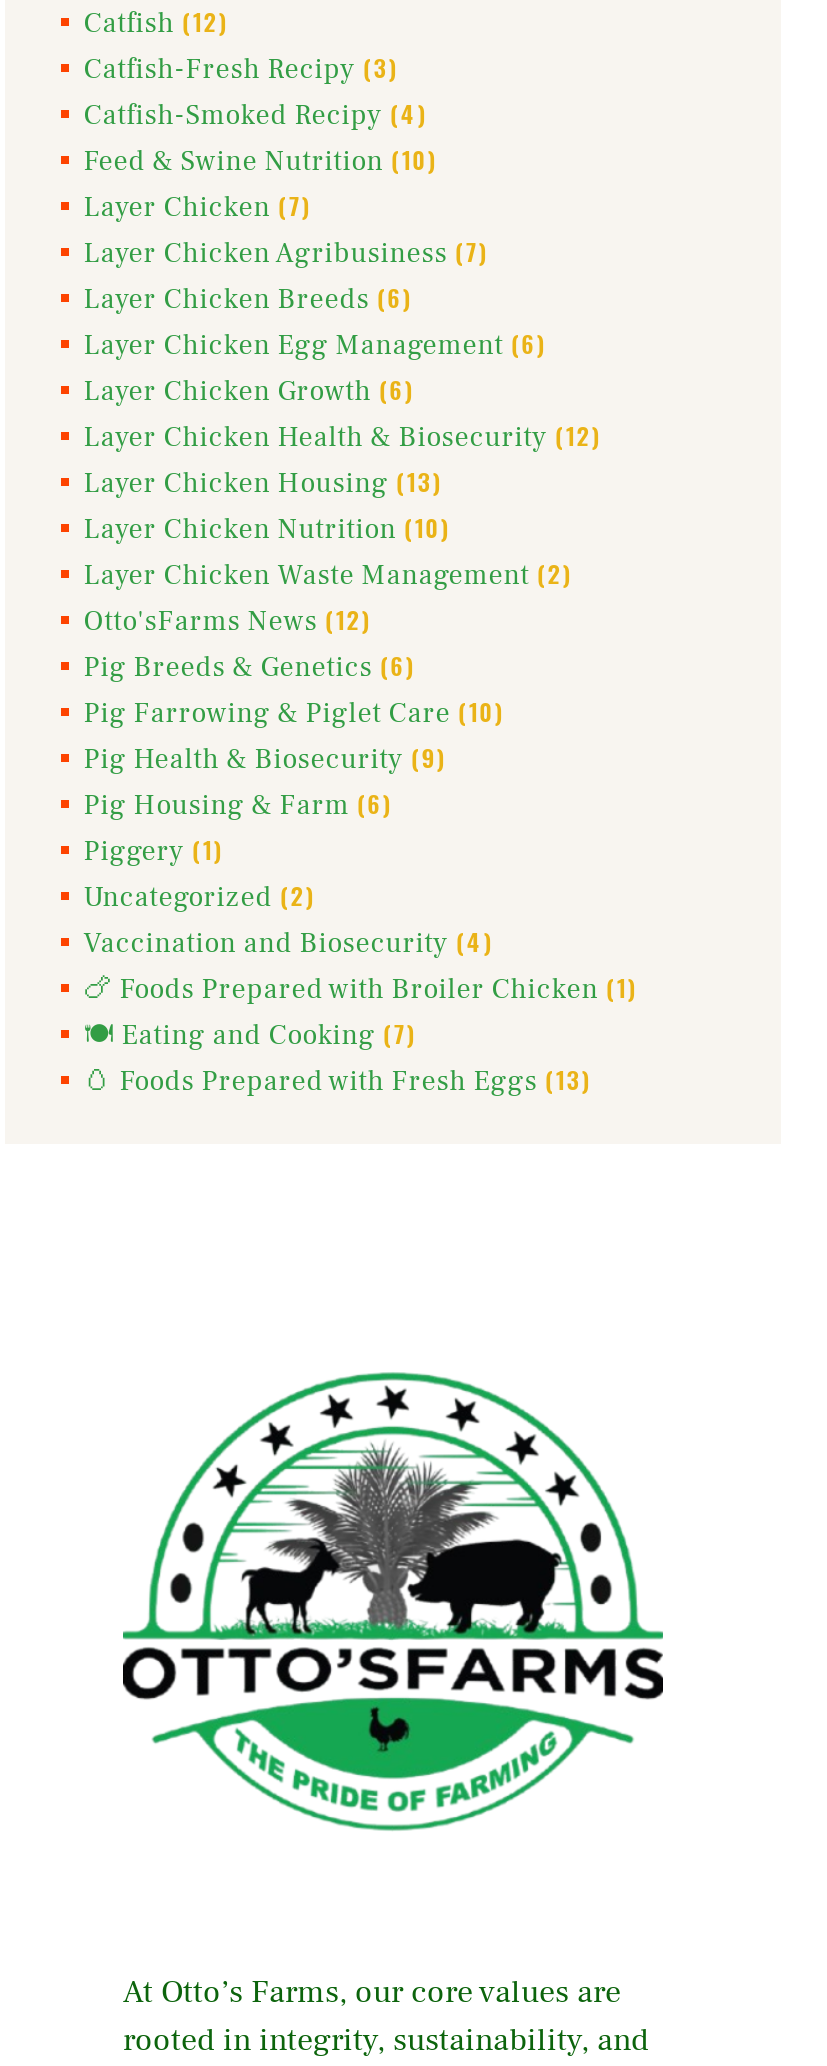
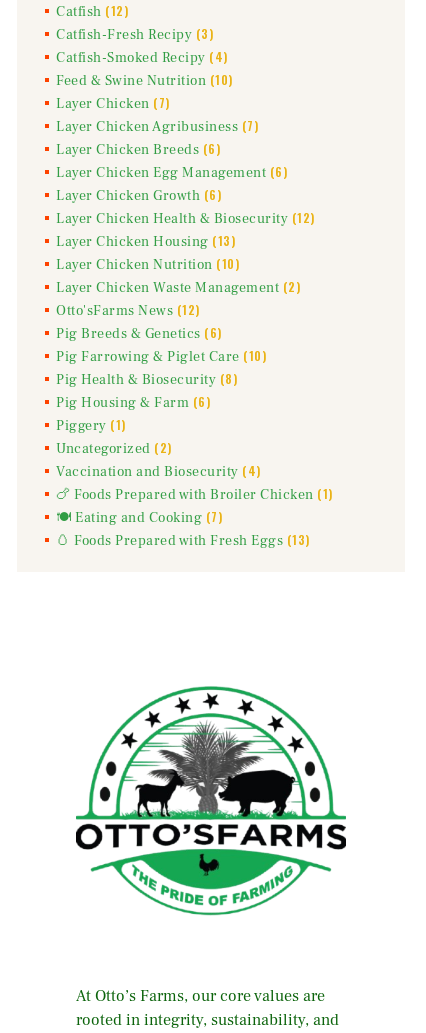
[83,740,445,778] Pig Health & Biosecurity (9) -> [56,370,237,389] Pig Health & Biosecurity (8)

